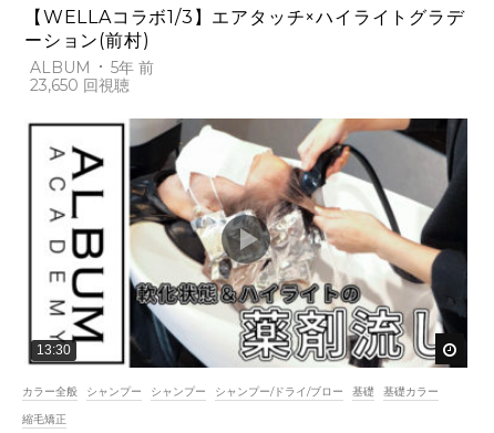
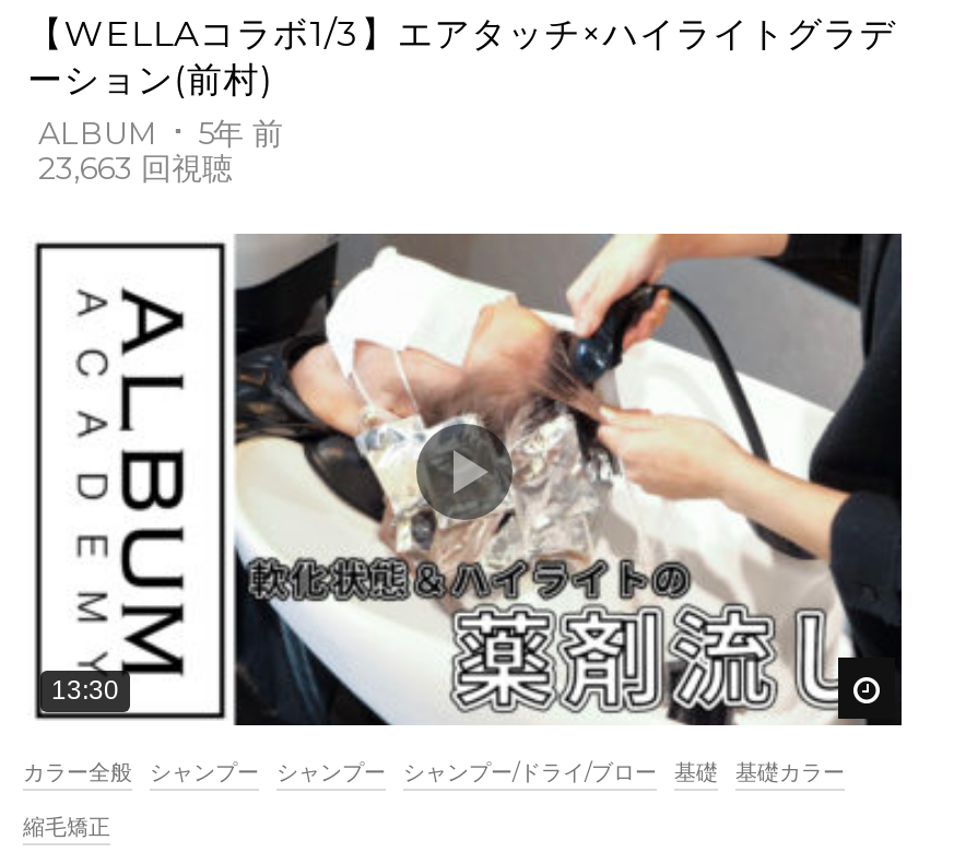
[30,75,79,95] 23,650 -> [38,147,132,187] 23,663

